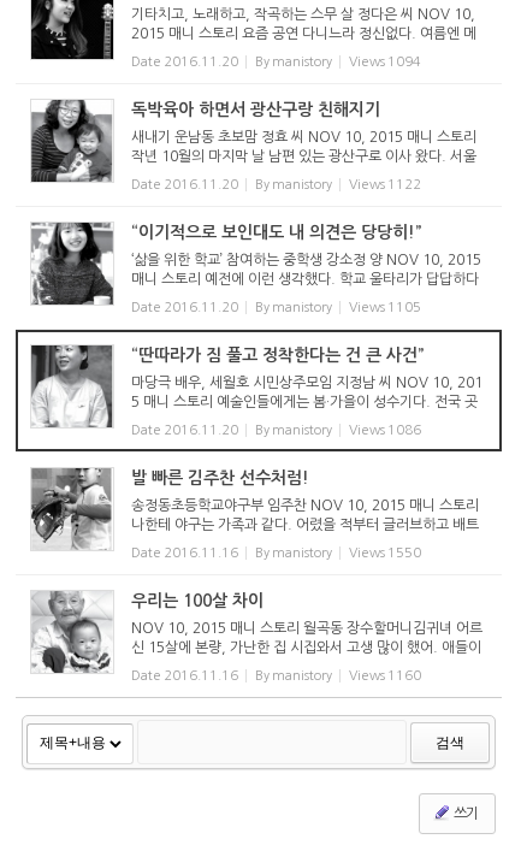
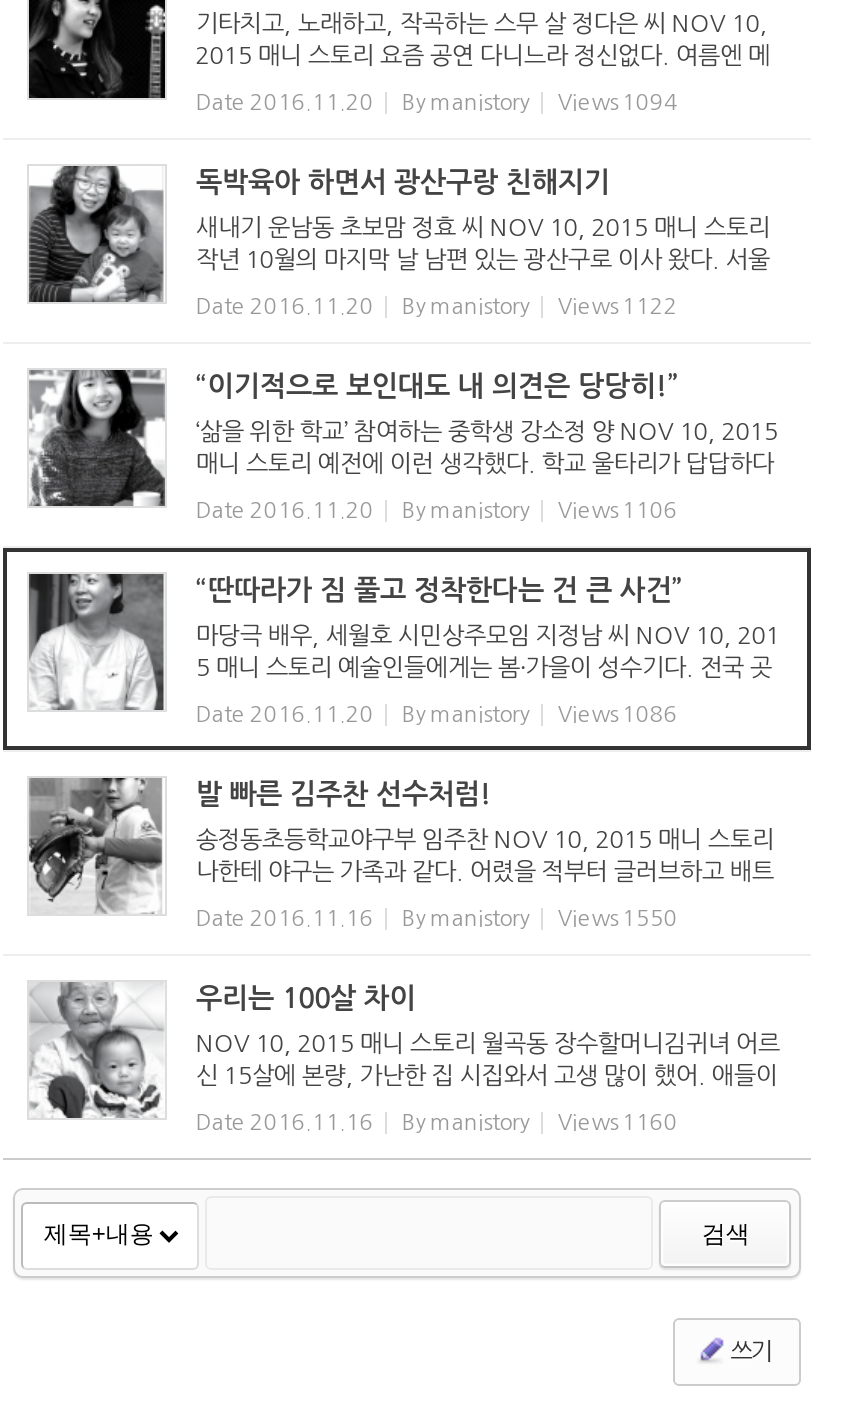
[132,301,422,314] Date 2016.11.20 By manistory Views 1105 -> [196,500,678,522] Date 2016.11.20 By manistory Views 1106

